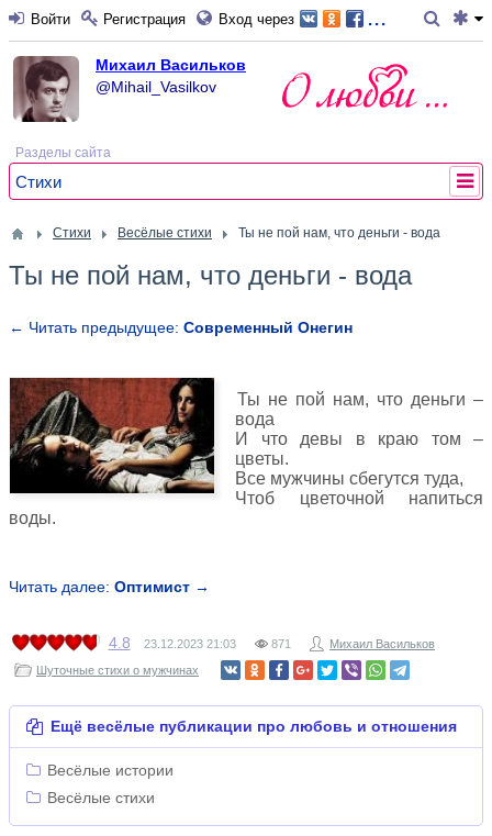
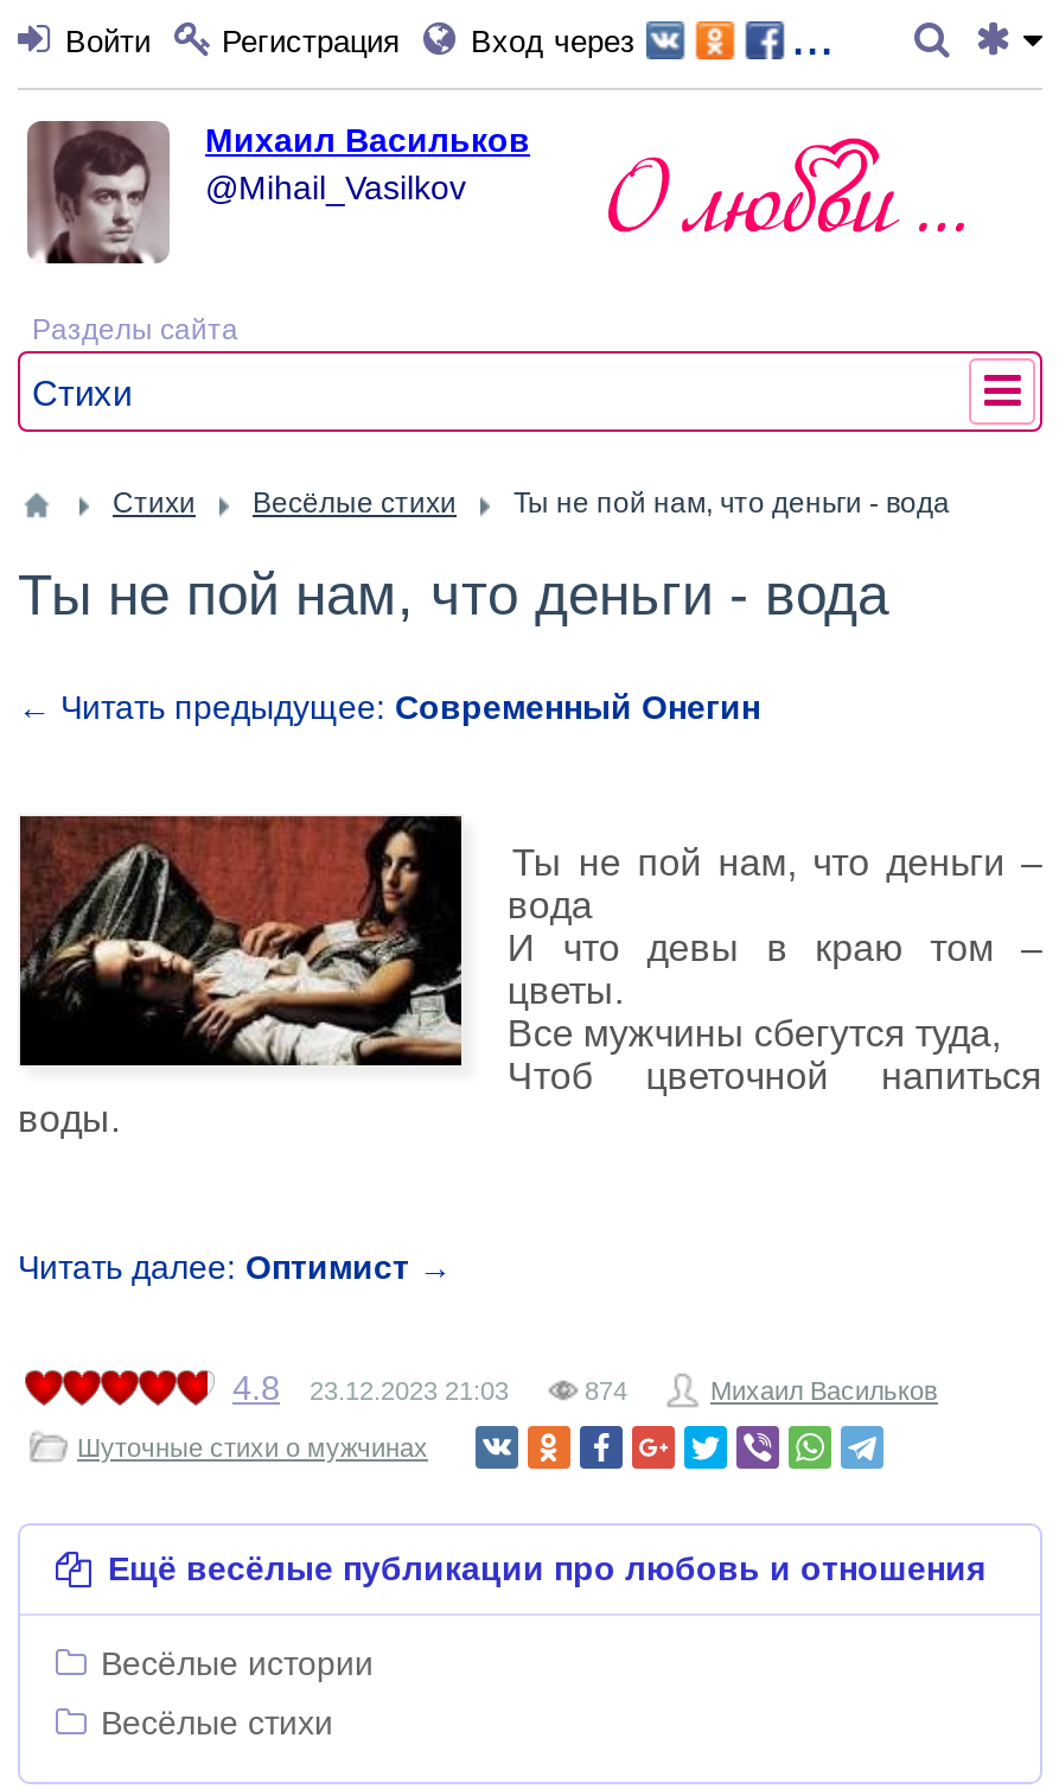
[271,637,291,650] 871 -> [585,1376,627,1405] 874

